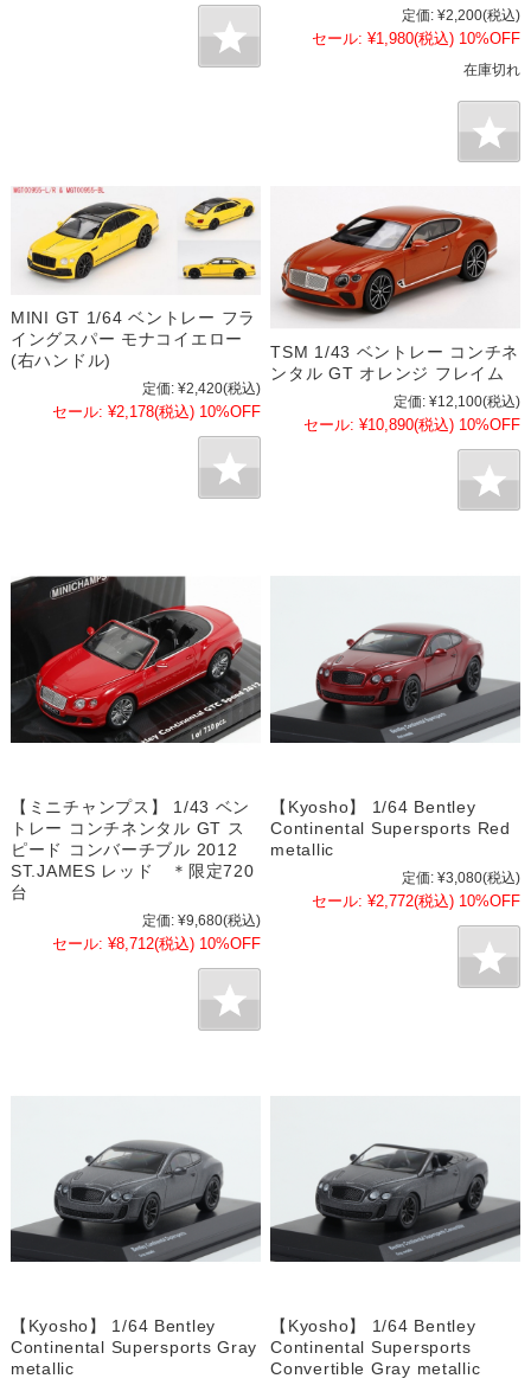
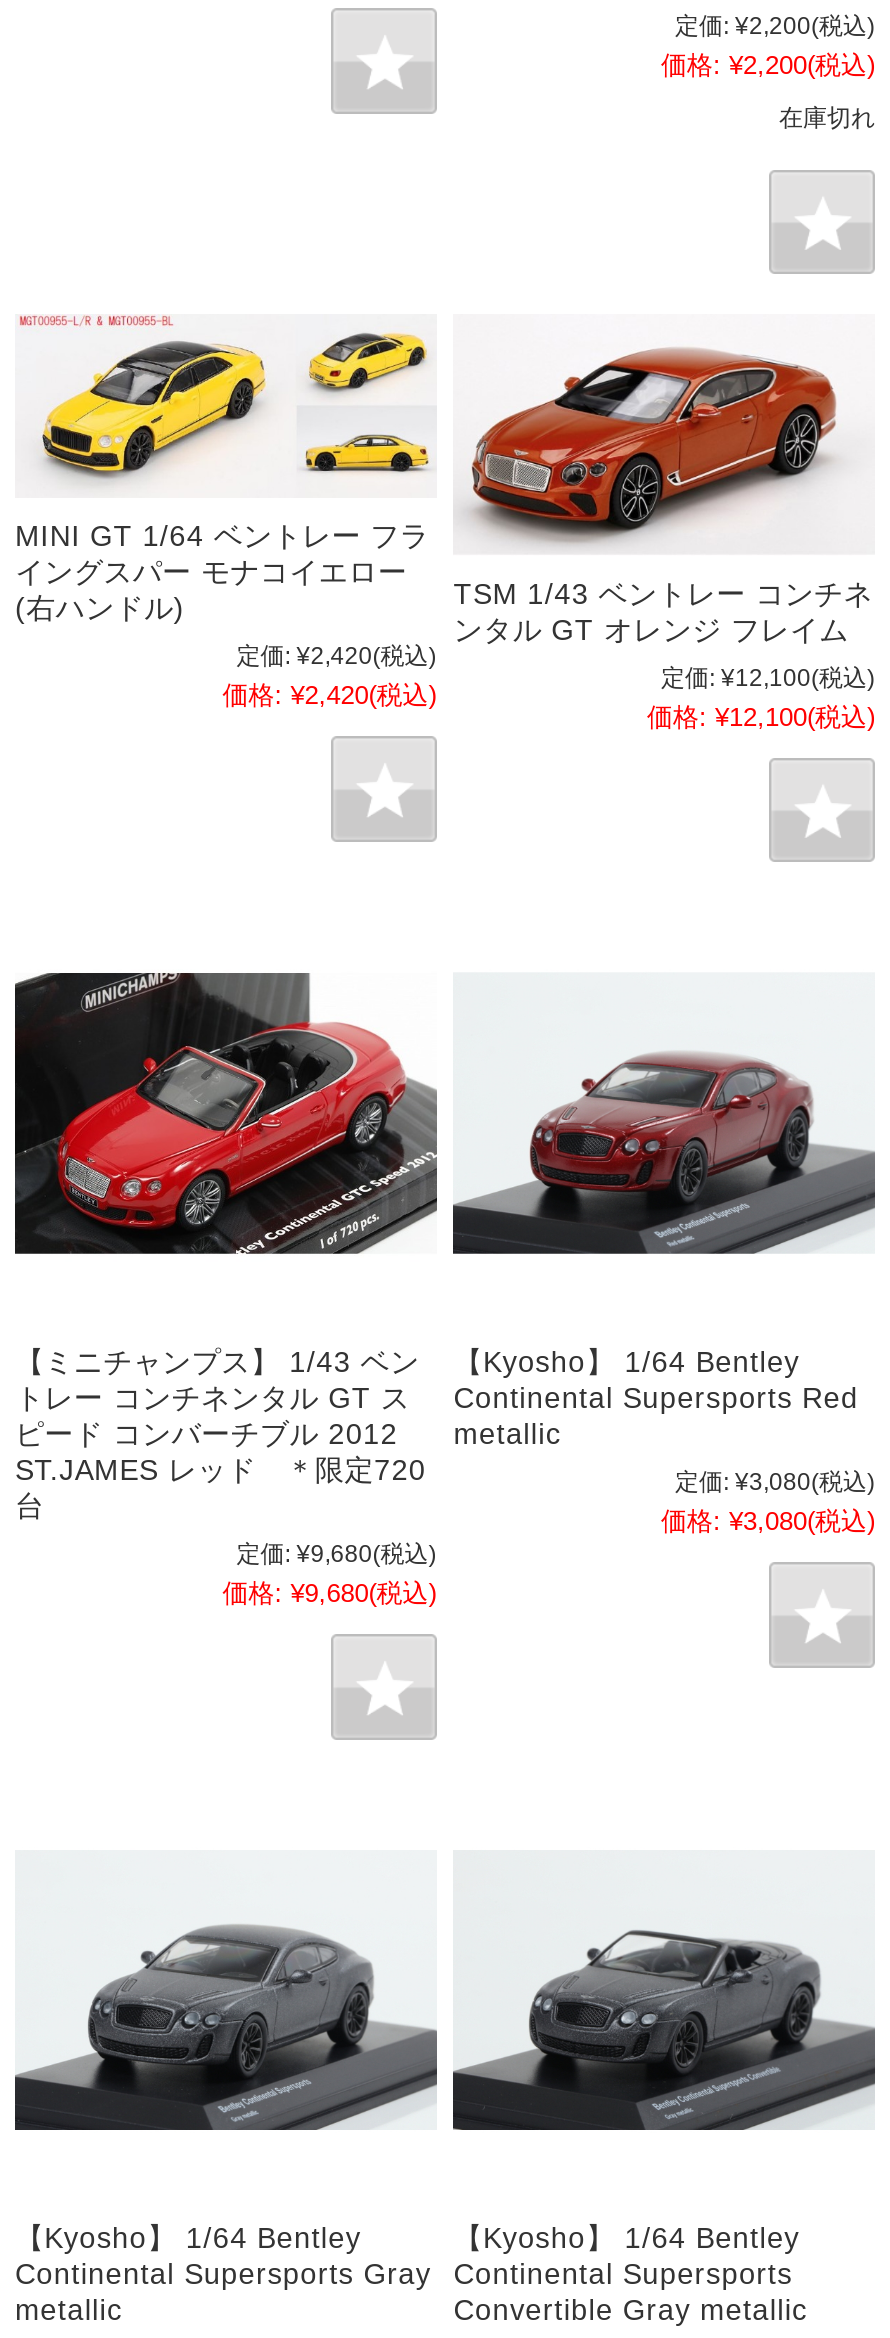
[312,29,520,47] セール: ¥1,980(税込) 10%OFF -> [661,49,875,79] 価格: ¥2,200(税込)
[52,403,260,421] セール: ¥2,178(税込) 10%OFF -> [222,681,436,711] 価格: ¥2,420(税込)
[303,415,520,433] セール: ¥10,890(税込) 10%OFF -> [647,701,875,731] 価格: ¥12,100(税込)
[312,892,520,910] セール: ¥2,772(税込) 10%OFF -> [661,1506,875,1536] 価格: ¥3,080(税込)
[52,935,260,953] セール: ¥8,712(税込) 10%OFF -> [222,1578,436,1608] 価格: ¥9,680(税込)

